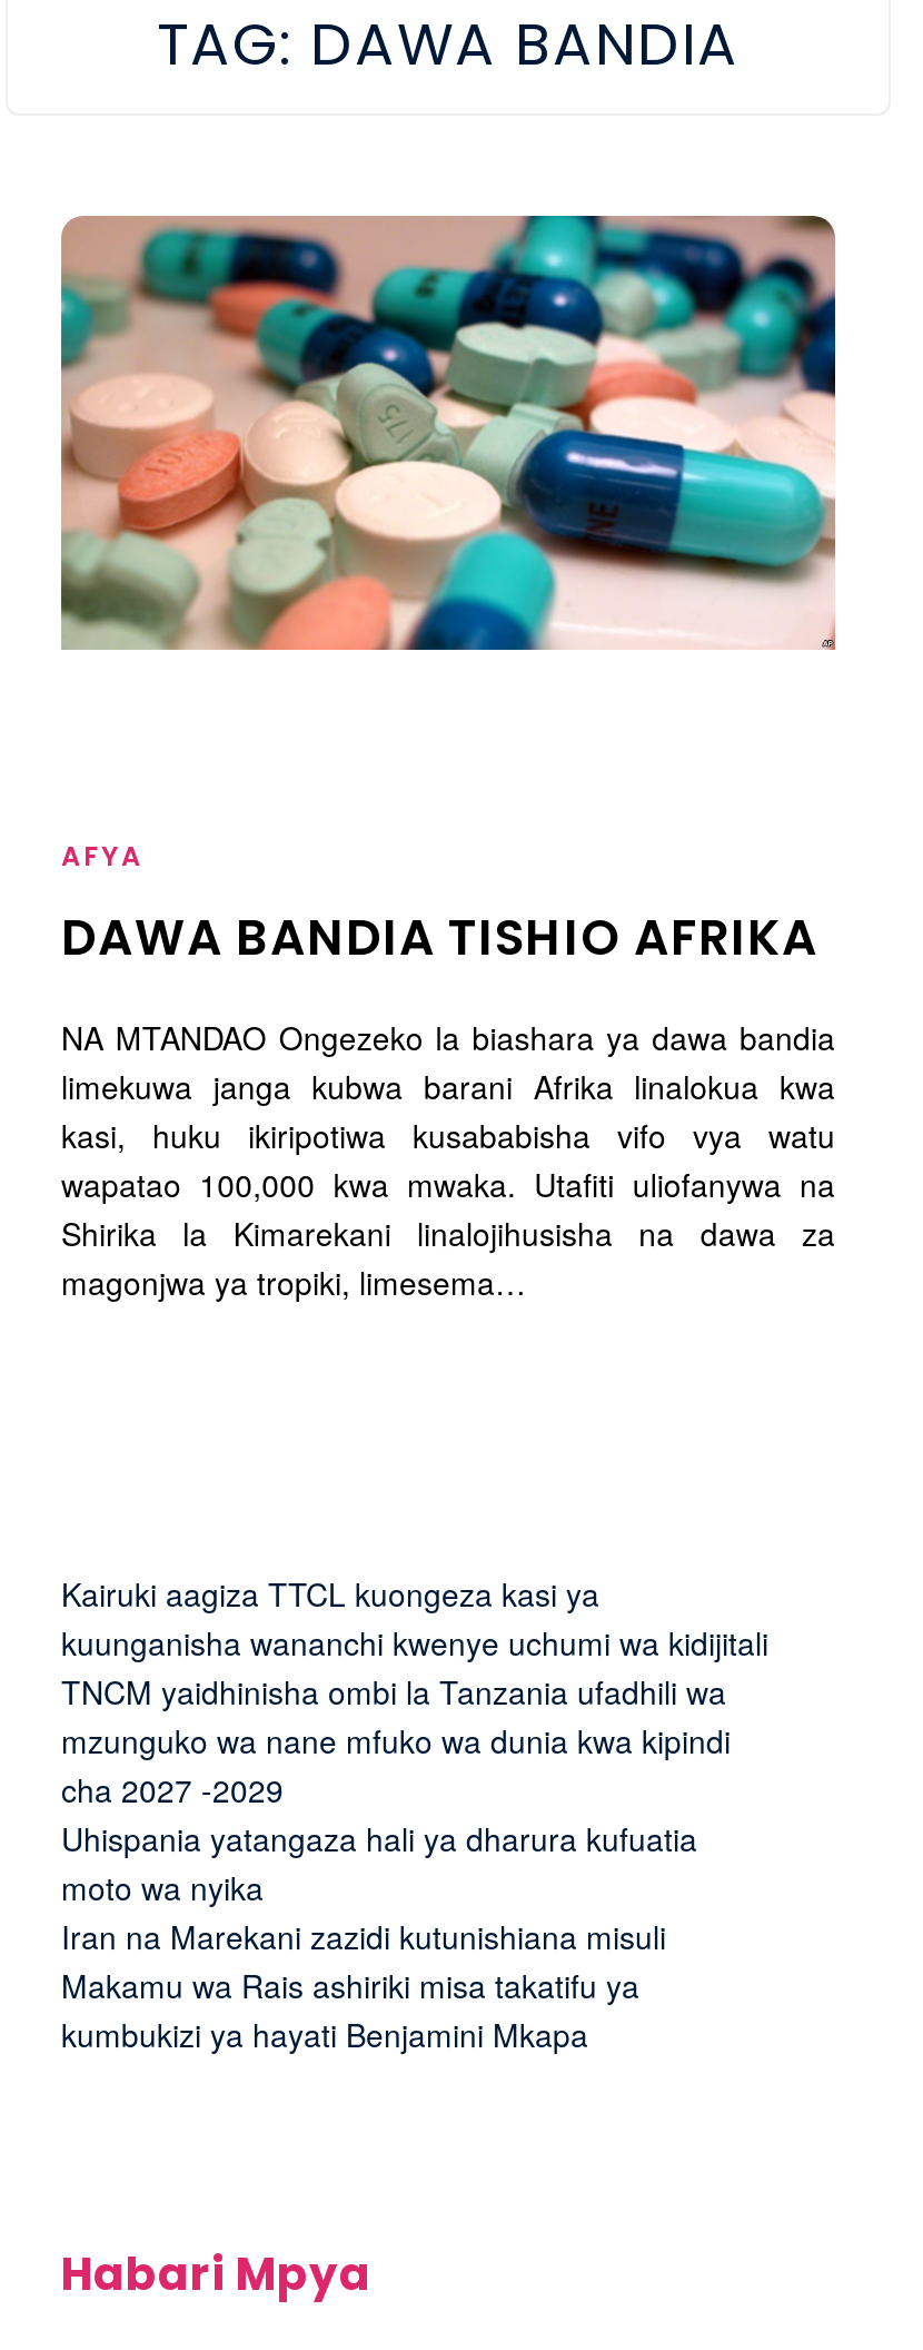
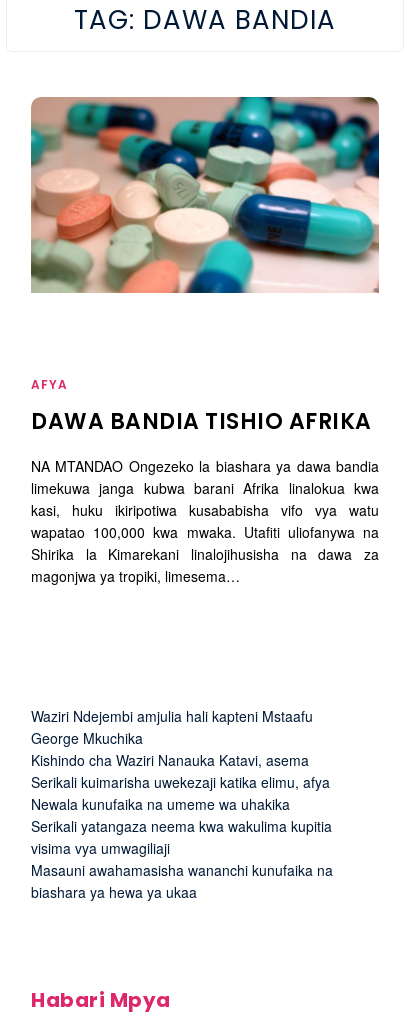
[61,1571,768,2056] Kairuki aagiza TTCL kuongeza kasi ya | kuunganisha wananchi kwenye uchumi wa kidijitali | TNCM yaidhinisha ombi la Tanzania ufadhili wa | mzunguko wa nane mfuko wa dunia kwa kipindi | cha 2027 -2029 | Uhispania yatangaza hali ya dharura kufuatia | moto wa nyika | Iran na Marekani zazidi kutunishiana misuli | Makamu wa Rais ashiriki misa takatifu ya | kumbukizi ya hayati Benjamini Mkapa -> [31,706,333,902] Waziri Ndejembi amjulia hali kapteni Mstaafu | George Mkuchika | Kishindo cha Waziri Nanauka Katavi, asema | Serikali kuimarisha uwekezaji katika elimu, afya | Newala kunufaika na umeme wa uhakika | Serikali yatangaza neema kwa wakulima kupitia | visima vya umwagiliaji | Masauni awahamasisha wananchi kunufaika na | biashara ya hewa ya ukaa

